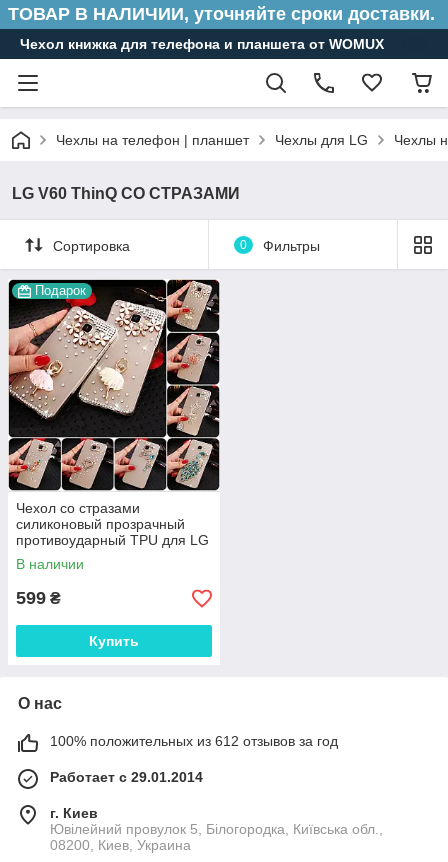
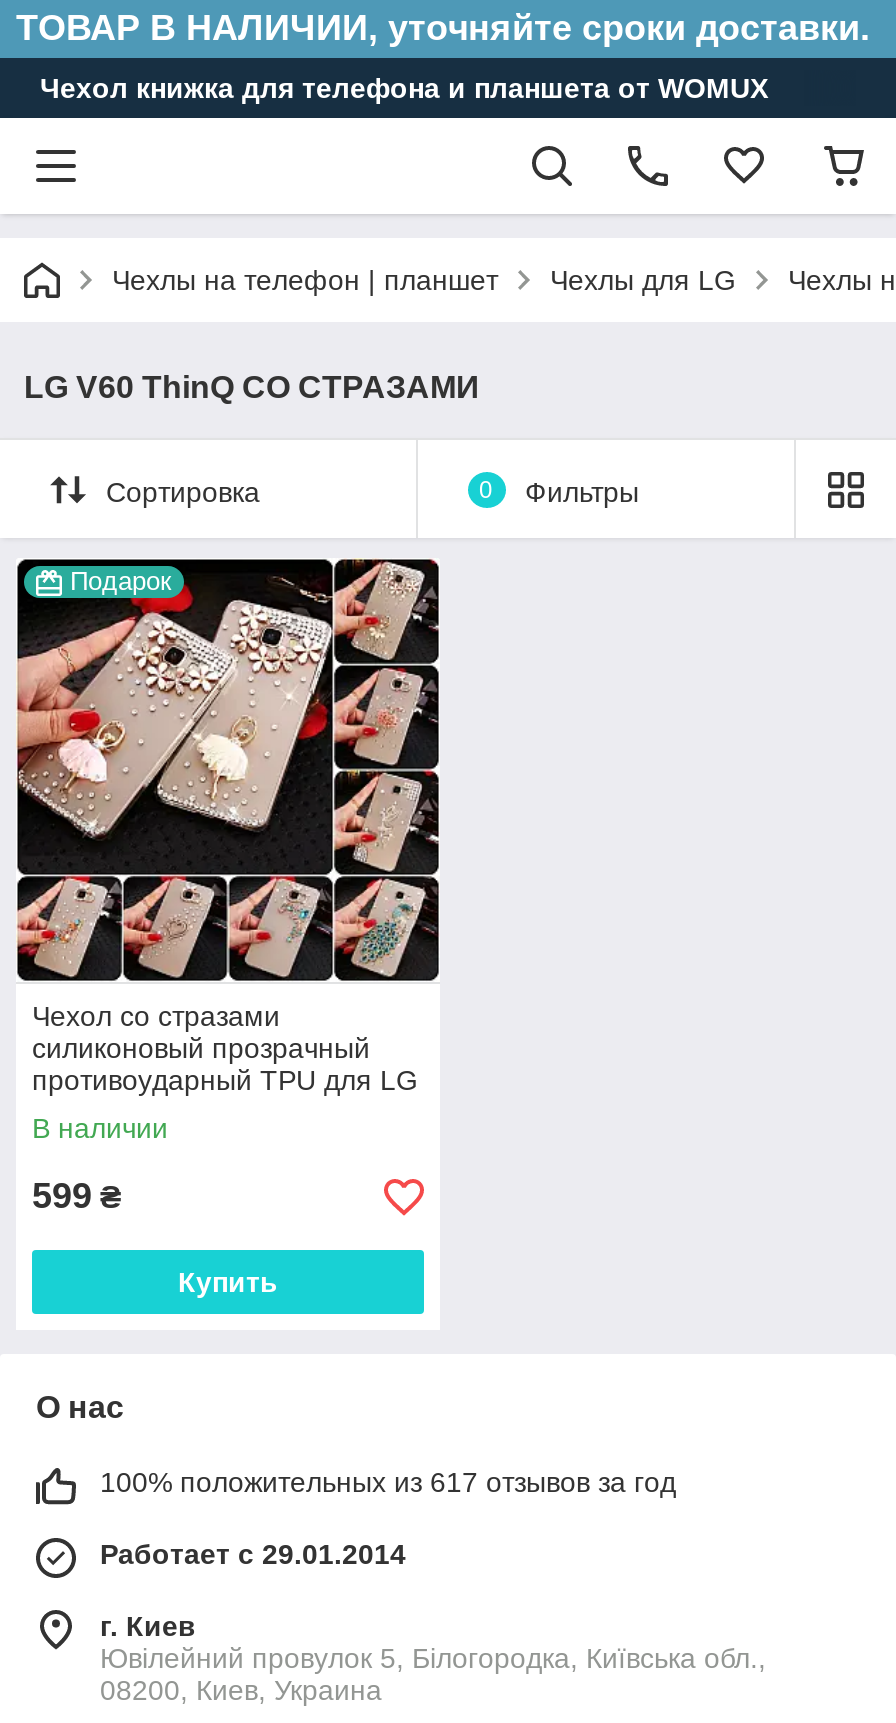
[50,733,338,749] 100% положительных из 612 отзывов за год -> [100,1466,676,1498] 100% положительных из 617 отзывов за год

